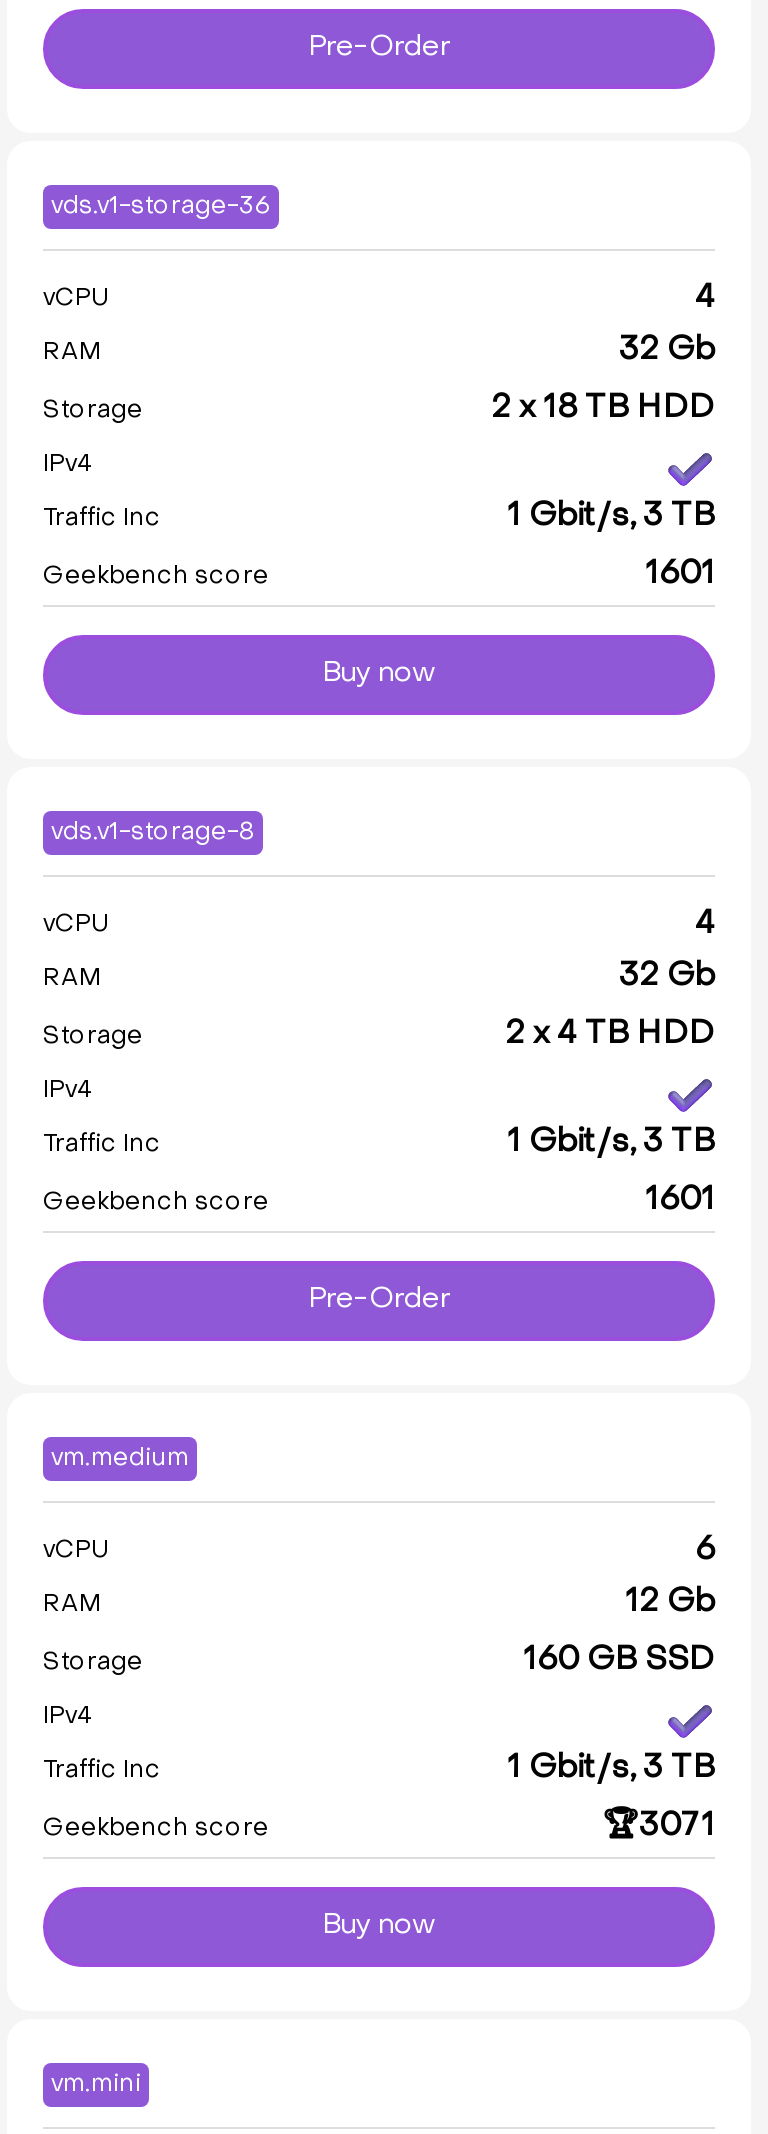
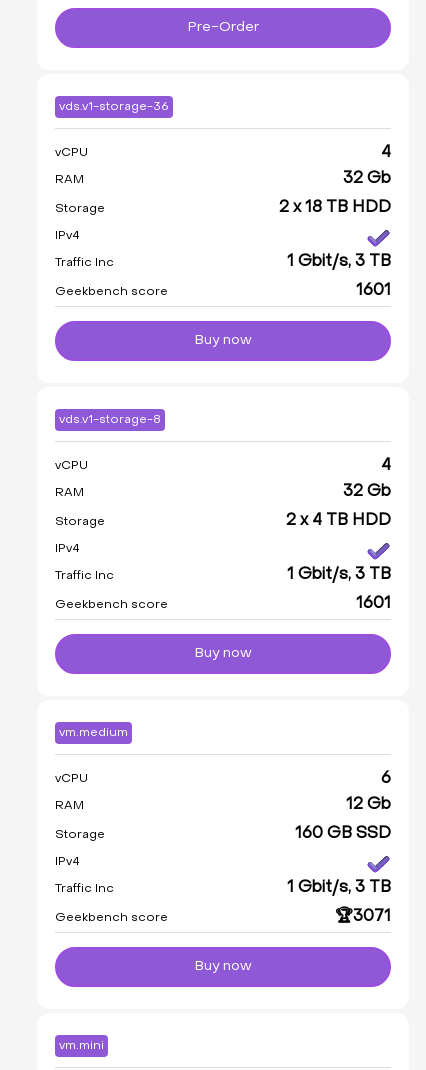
[308,1287,450,1313] Pre-Order -> [194,647,251,660] Buy now

